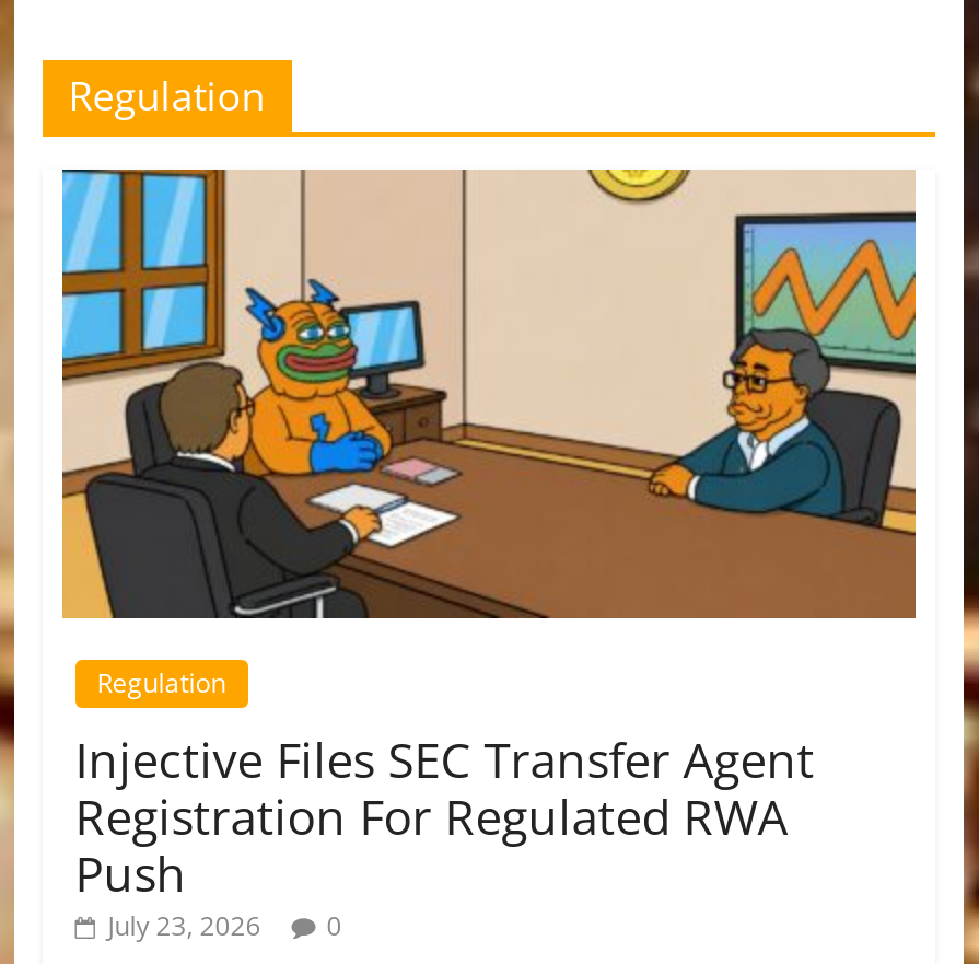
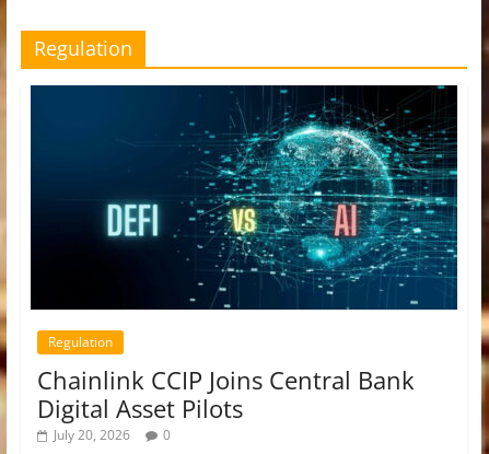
[60,167,918,620] [image] -> [30,84,458,311] [image]
[75,725,814,944] Injective Files SEC Transfer Agent | Registration For Regulated RWA | Push | July 23, 2026 -> [37,363,414,444] Chainlink CCIP Joins Central Bank | Digital Asset Pilots | July 20, 2026

